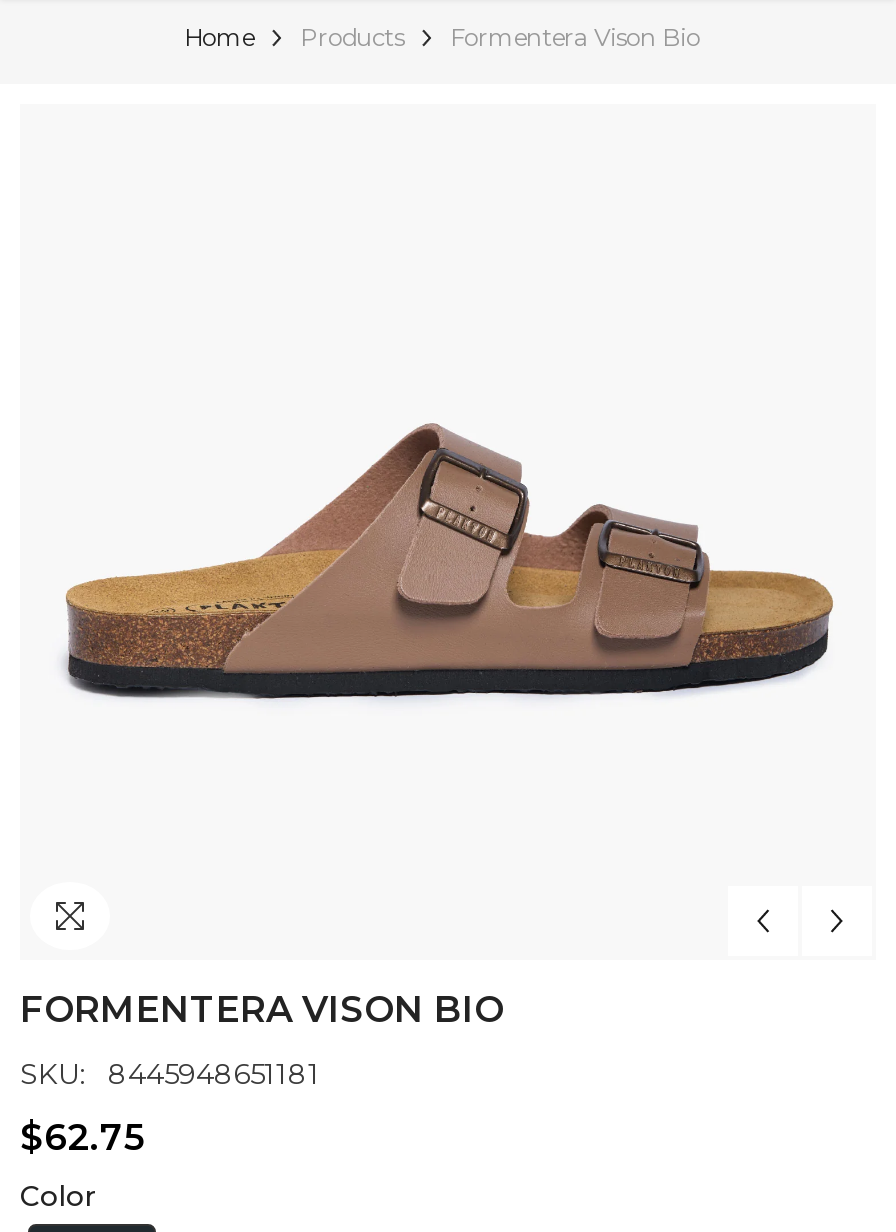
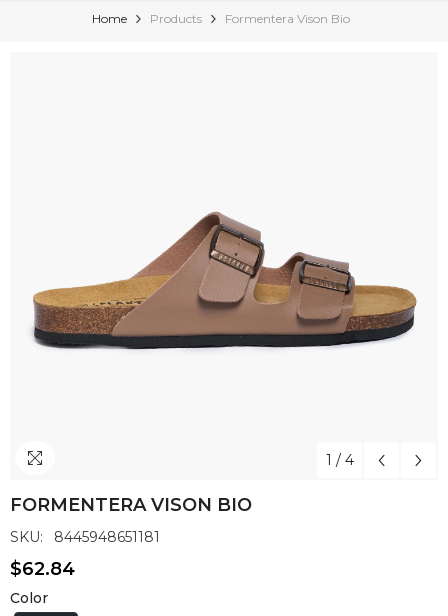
none -> [325,451,353,469] 1 / 4
[20,1115,146,1159] $62.75 -> [10,558,75,580] $62.84

